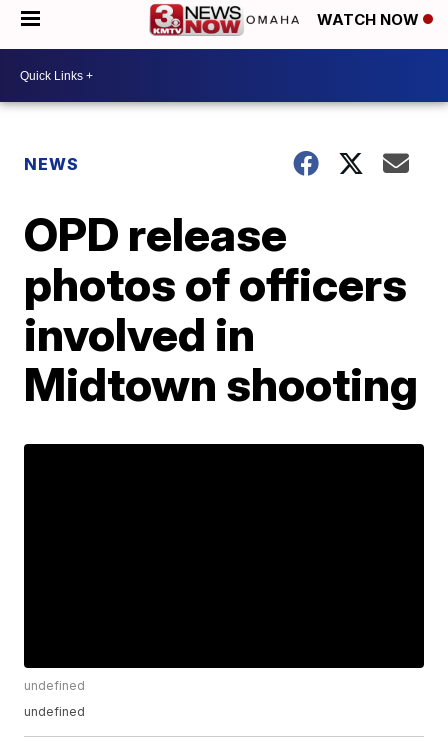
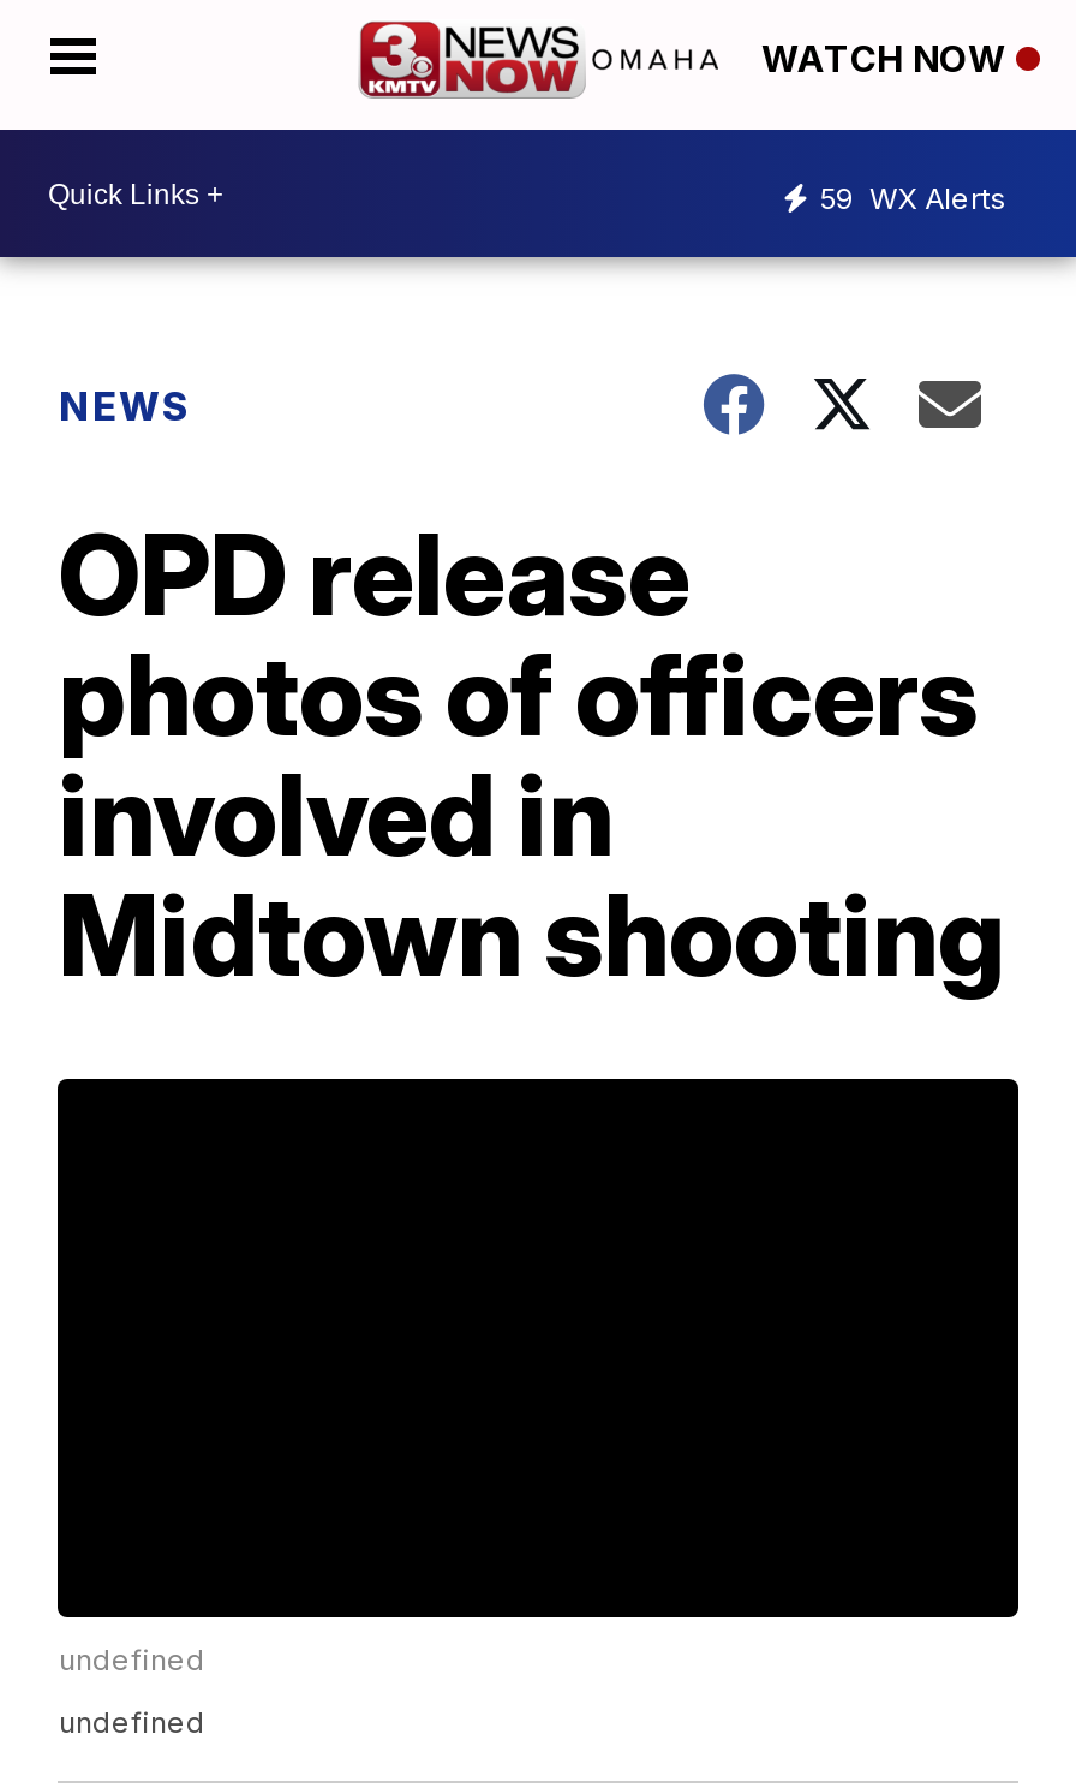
none -> [819,179,1006,215] 59 WX Alerts

